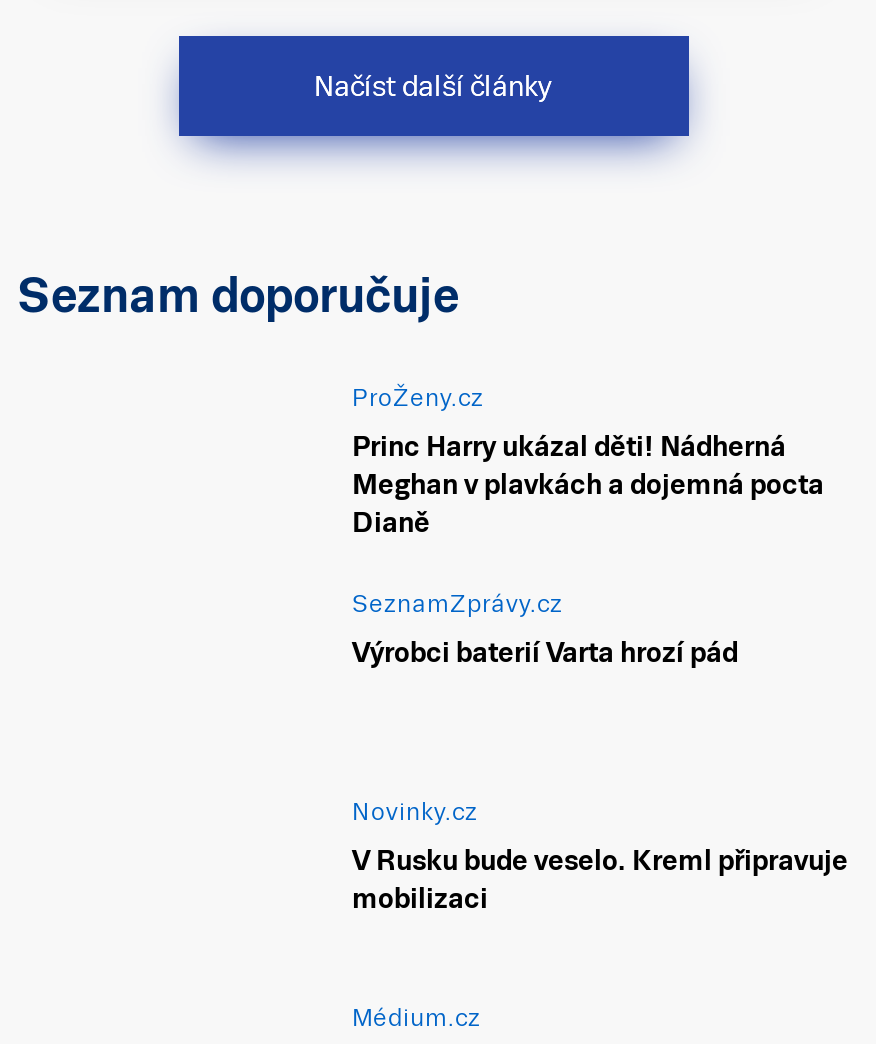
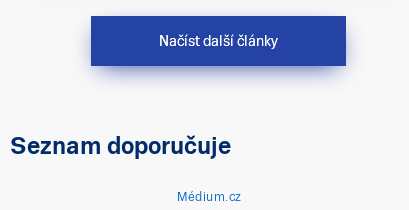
[352,384,824,669] ProŽeny.cz | Princ Harry ukázal děti! Nádherná | Meghan v plavkách a dojemná pocta | Dianě | SeznamZprávy.cz | Výrobci baterií Varta hrozí pád -> none
[352,798,848,914] Novinky.cz | V Rusku bude veselo. Kreml připravuje | mobilizaci -> none

